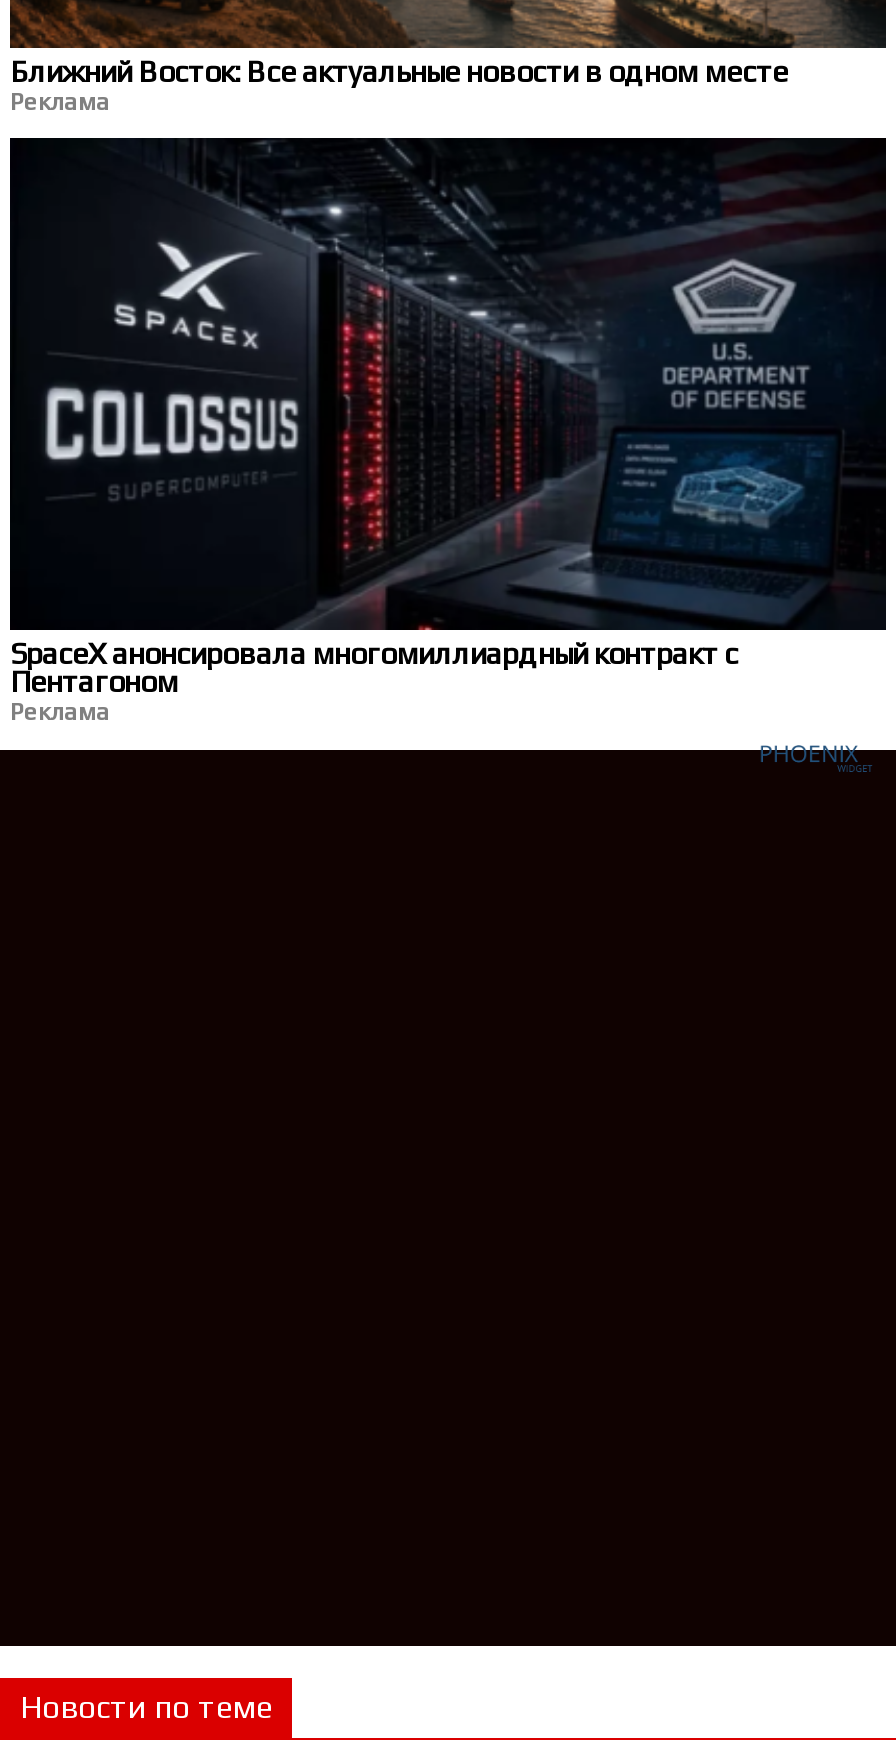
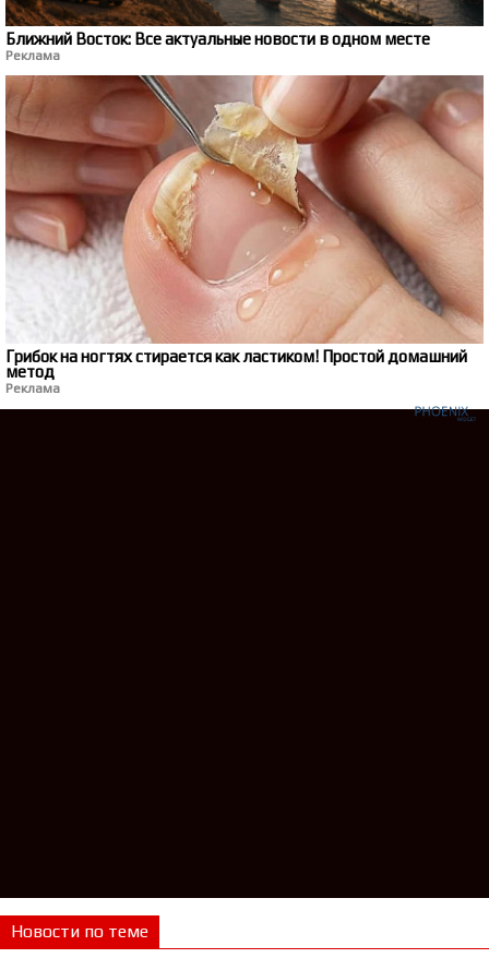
[8,136,888,698] [image] | SpaceX анонсировала многомиллиардный контракт с | Пентагоном -> [4,74,485,381] [image] | Грибок на ногтях стирается как ластиком! Простой домашний | метод

